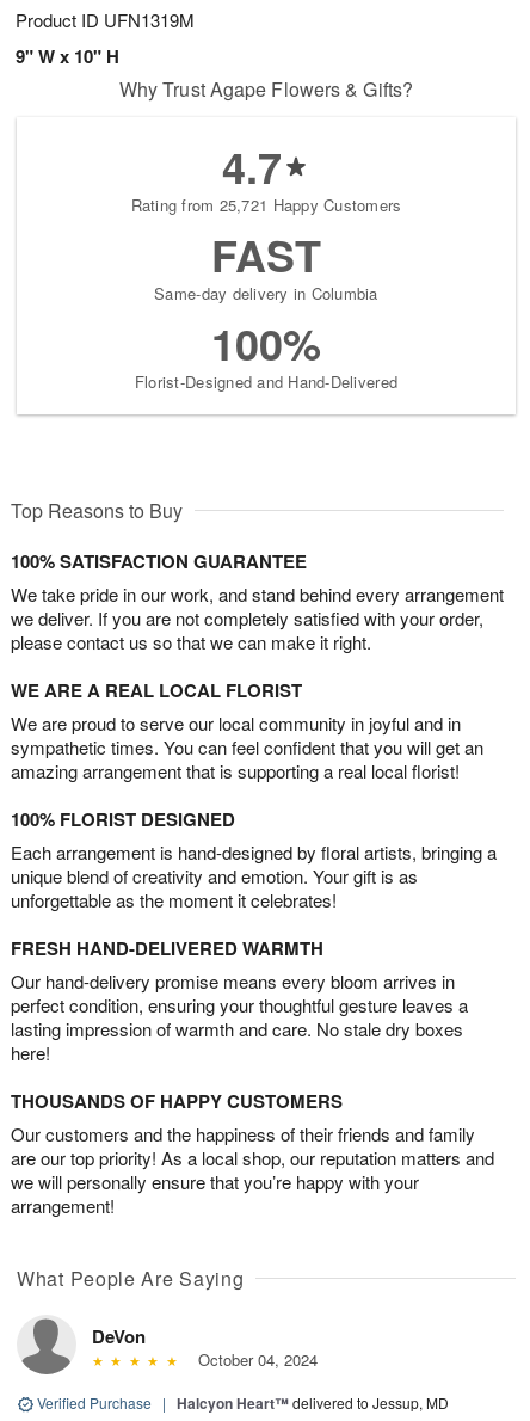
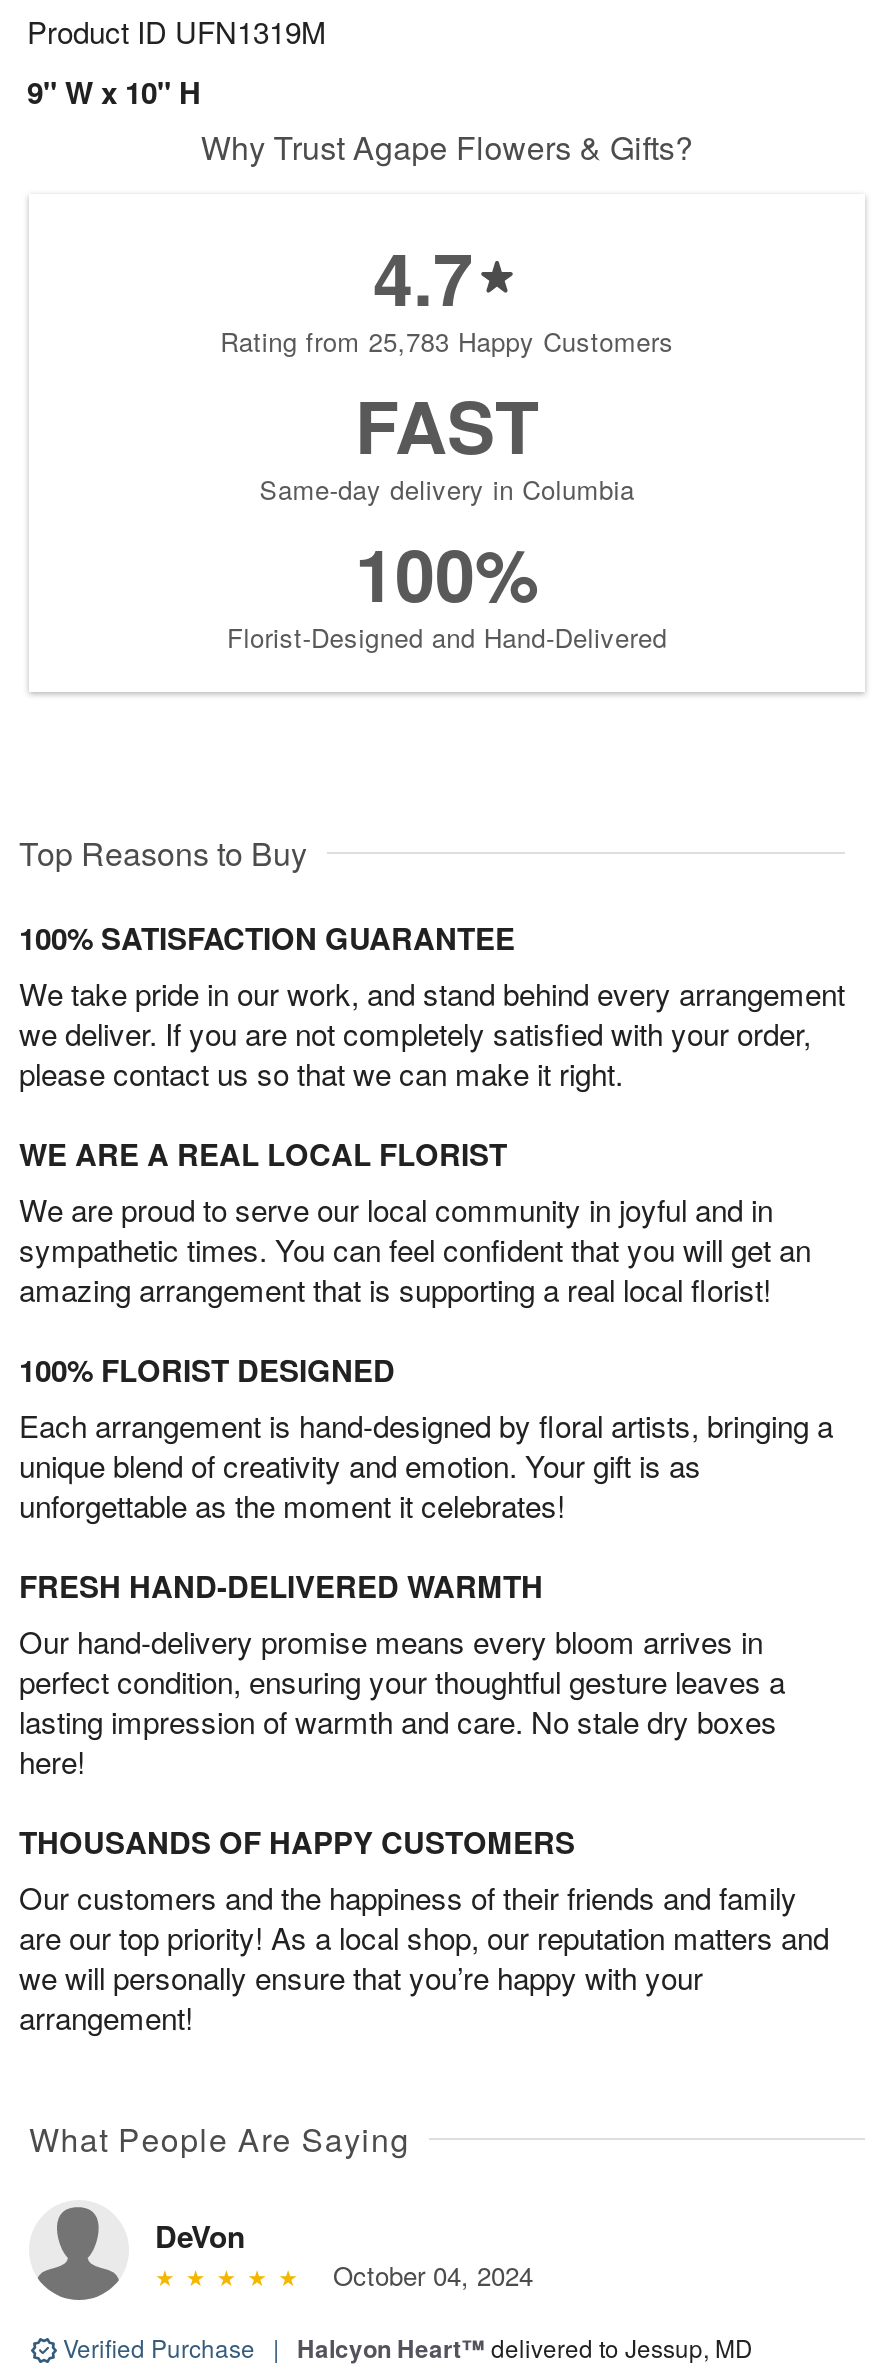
[131,193,402,216] Rating from 25,721 Happy Customers -> [220,321,674,359] Rating from 25,783 Happy Customers

